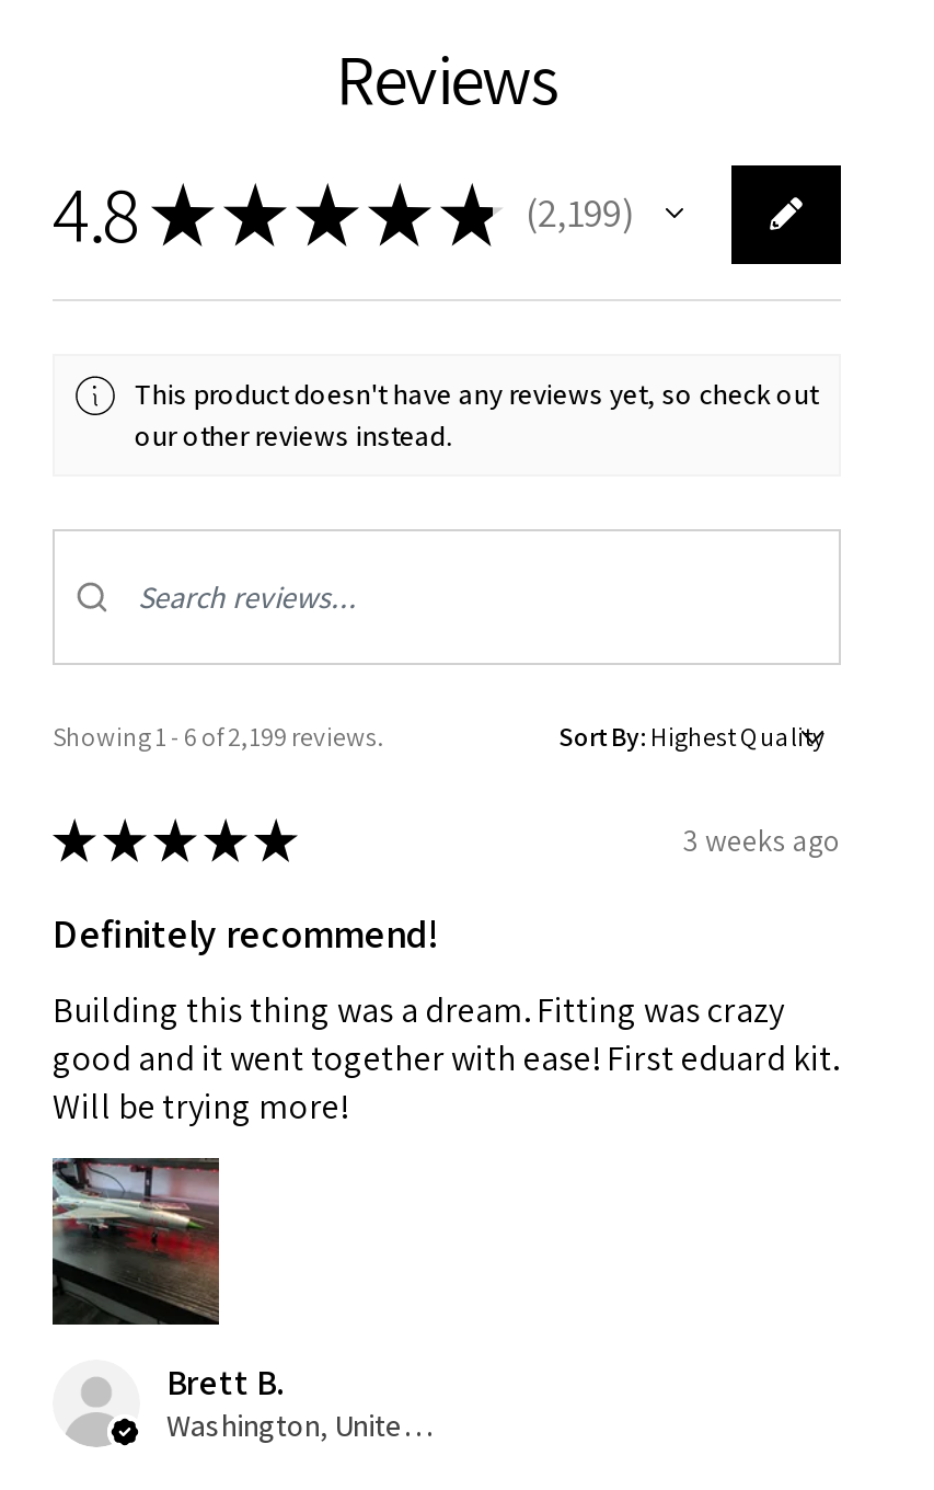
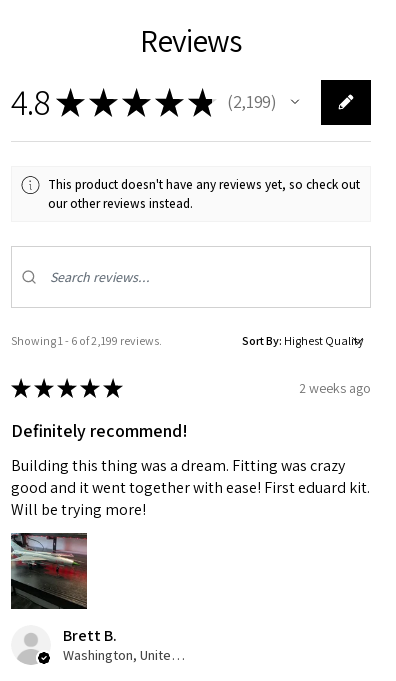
[683,820,841,860] 3 weeks ago -> [299,379,371,397] 2 weeks ago

